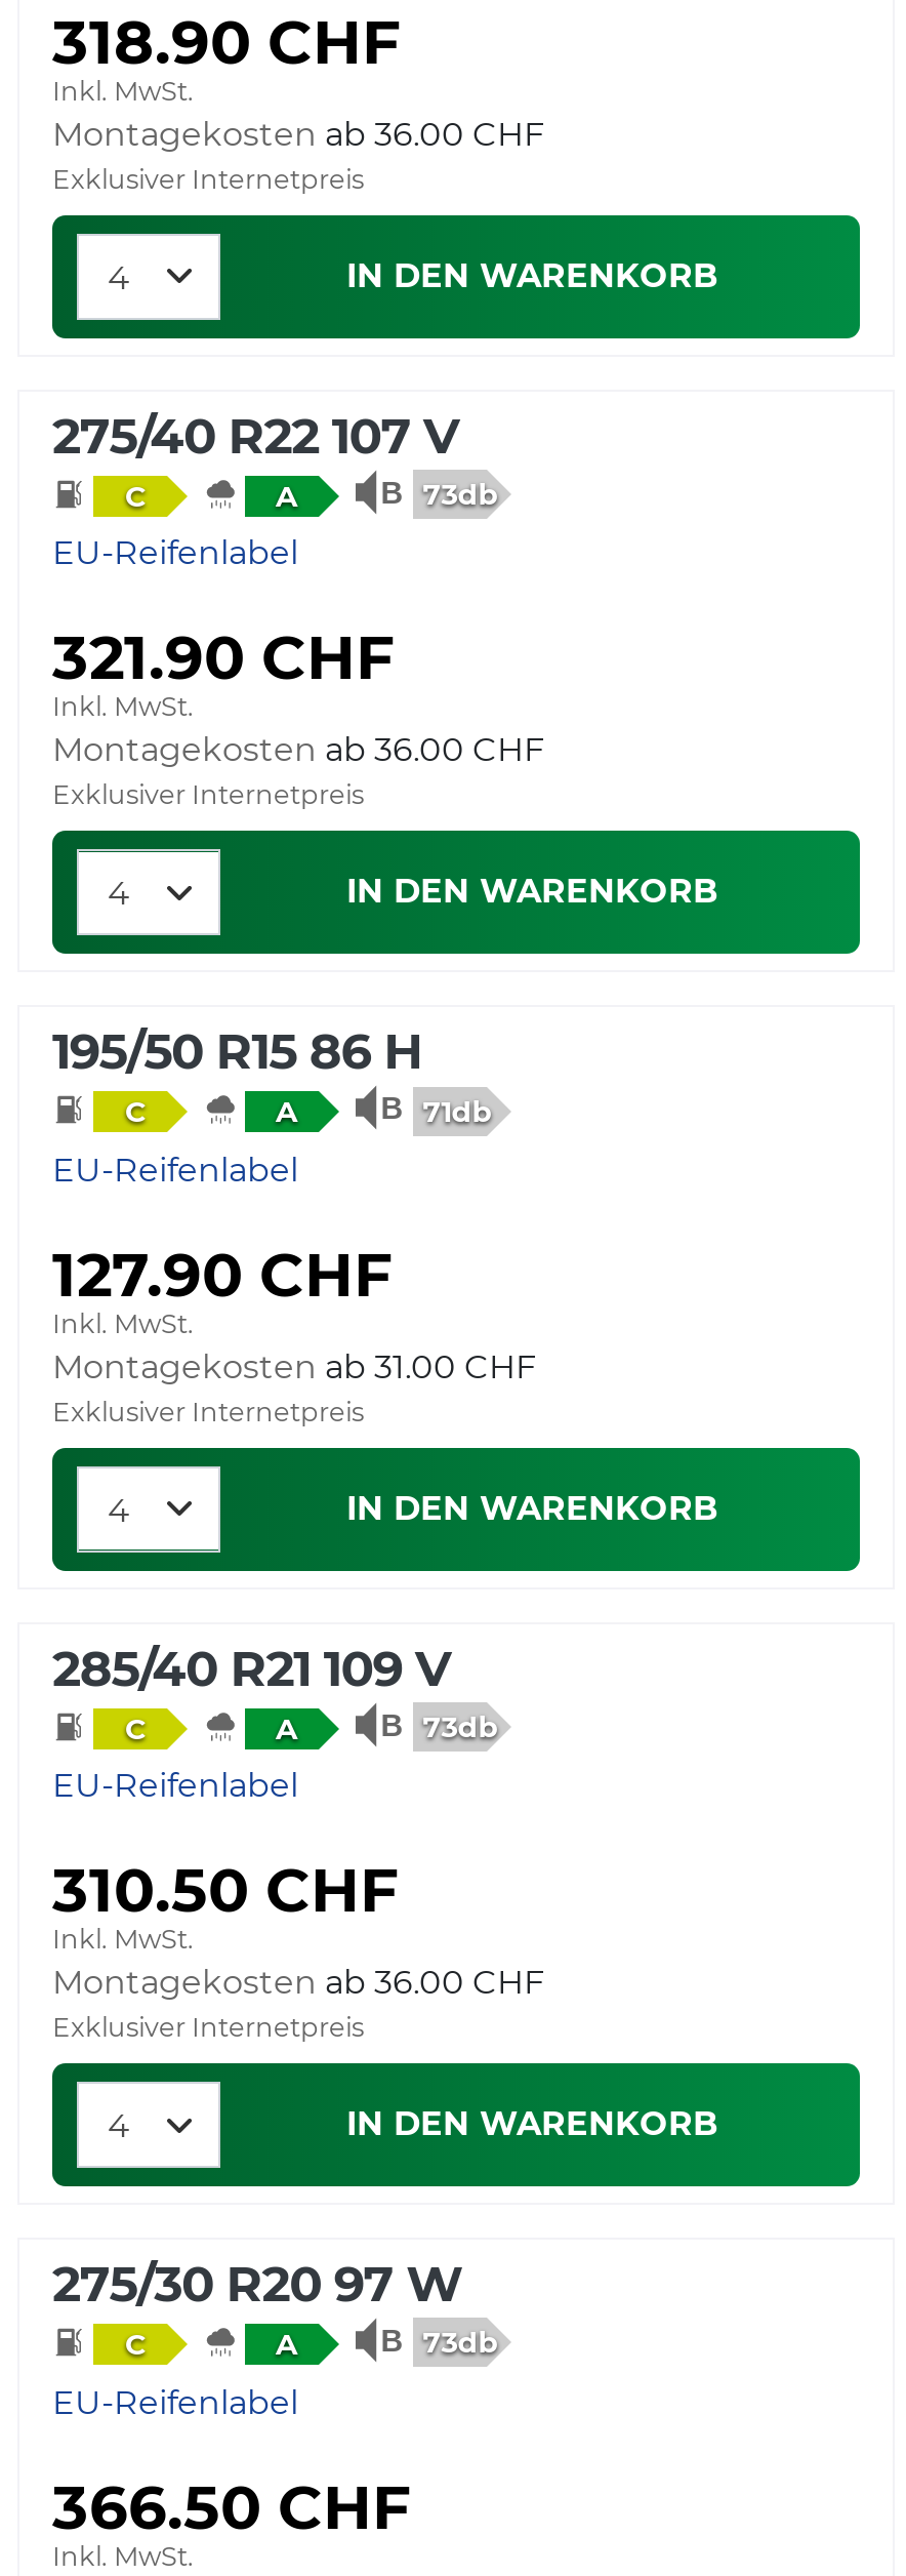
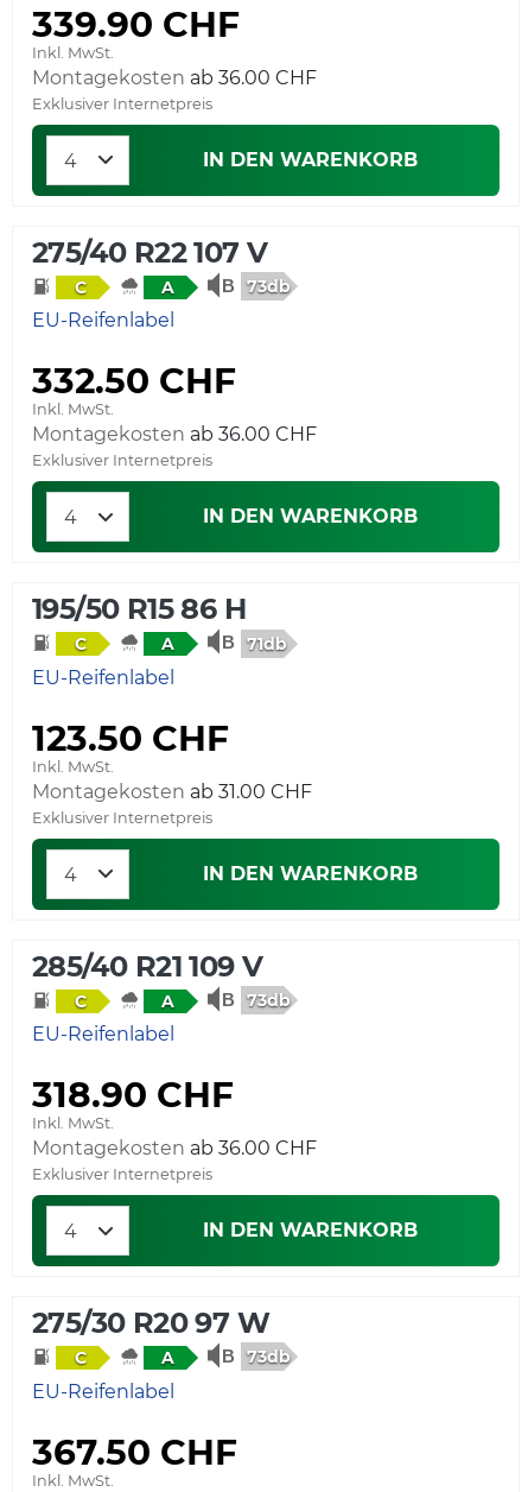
[52,4,401,78] 318.90 CHF -> [32,2,240,45] 339.90 CHF
[52,620,395,694] 321.90 CHF -> [32,359,236,402] 332.50 CHF
[52,1236,393,1310] 127.90 CHF -> [32,716,229,759] 123.50 CHF
[52,1852,399,1926] 310.50 CHF -> [32,1073,234,1116] 318.90 CHF
[52,2469,411,2542] 366.50 CHF -> [32,1430,237,1473] 367.50 CHF

